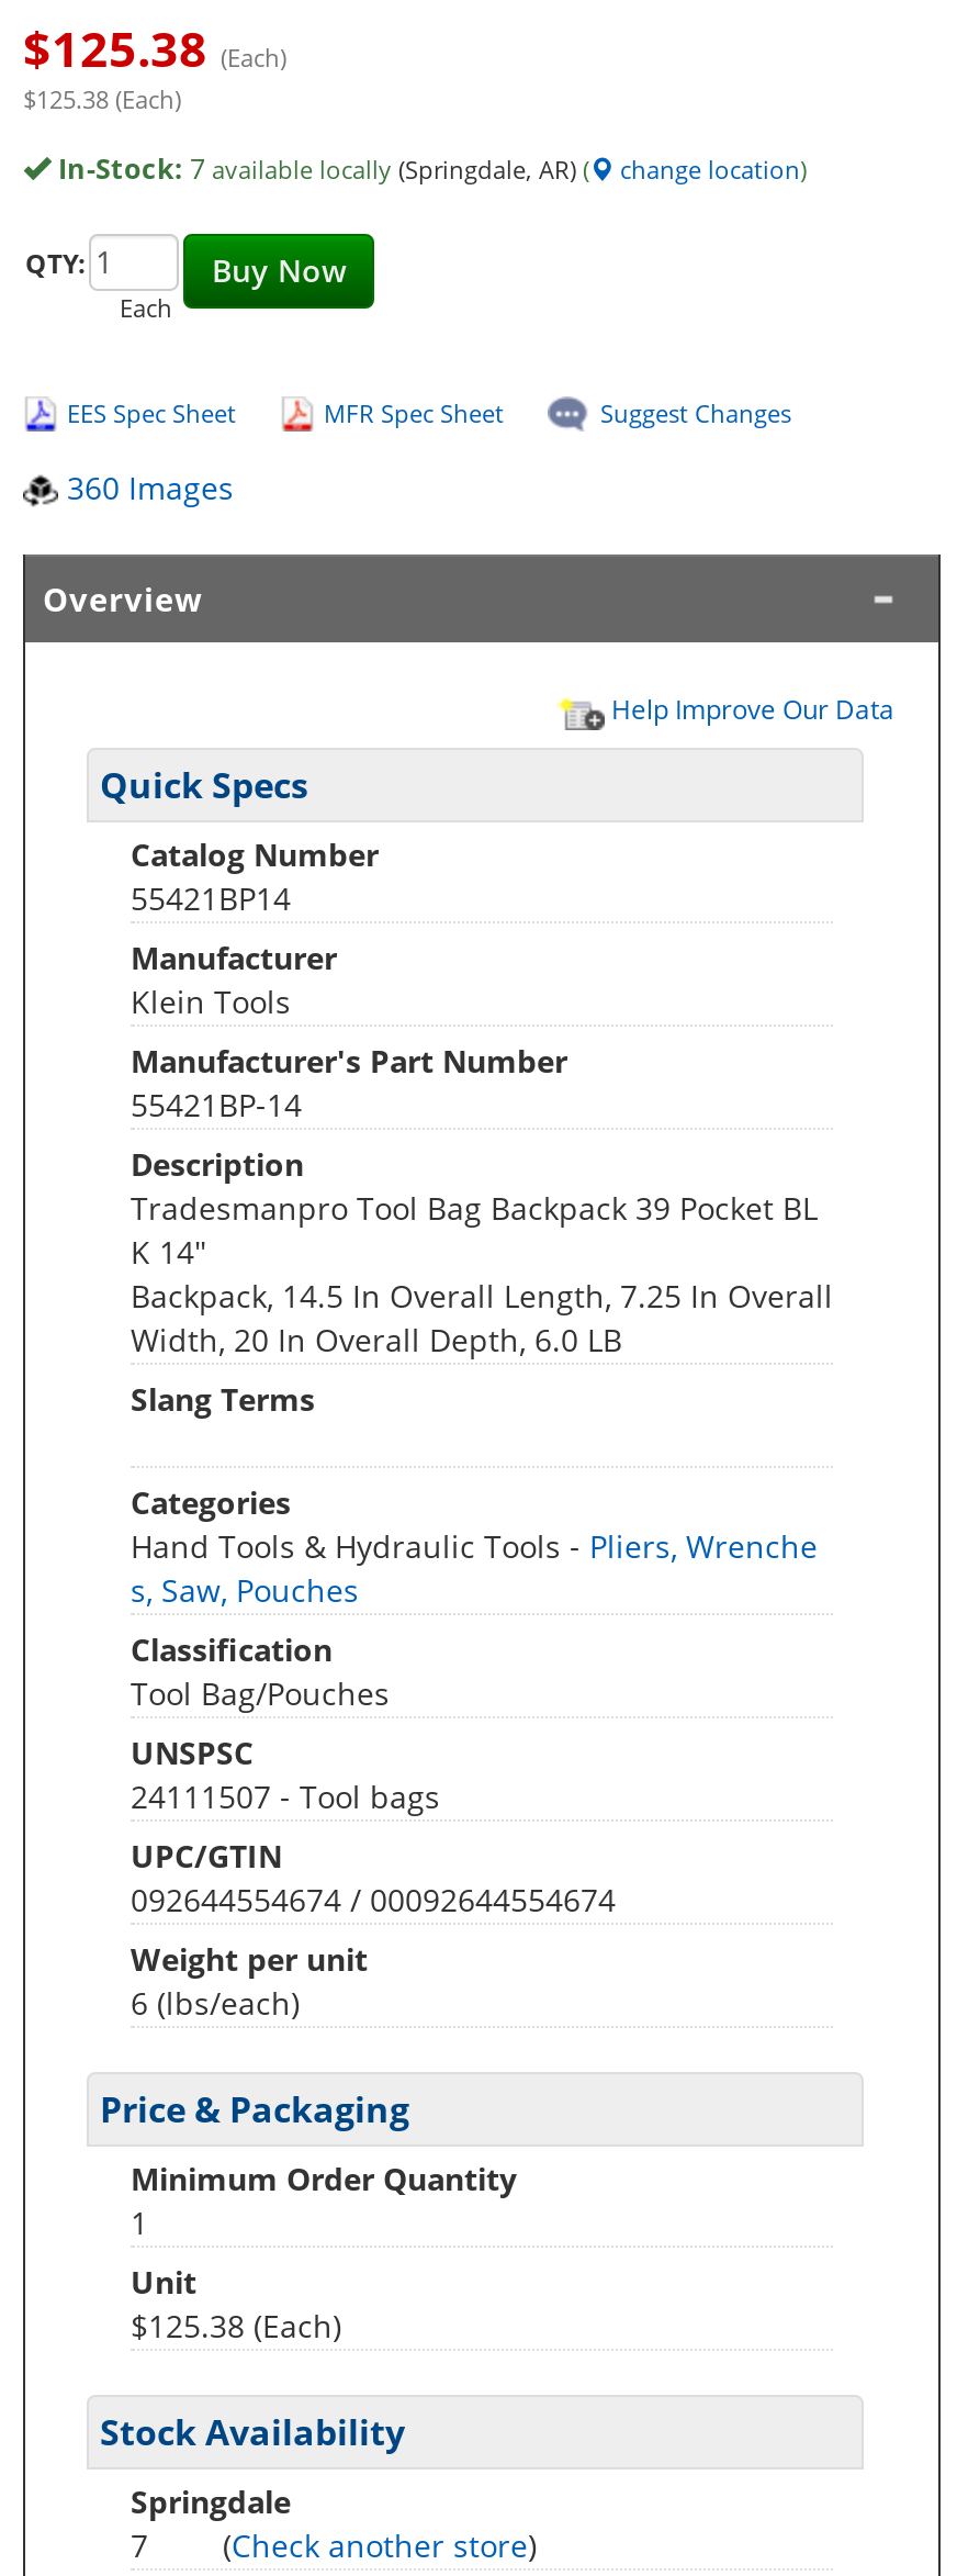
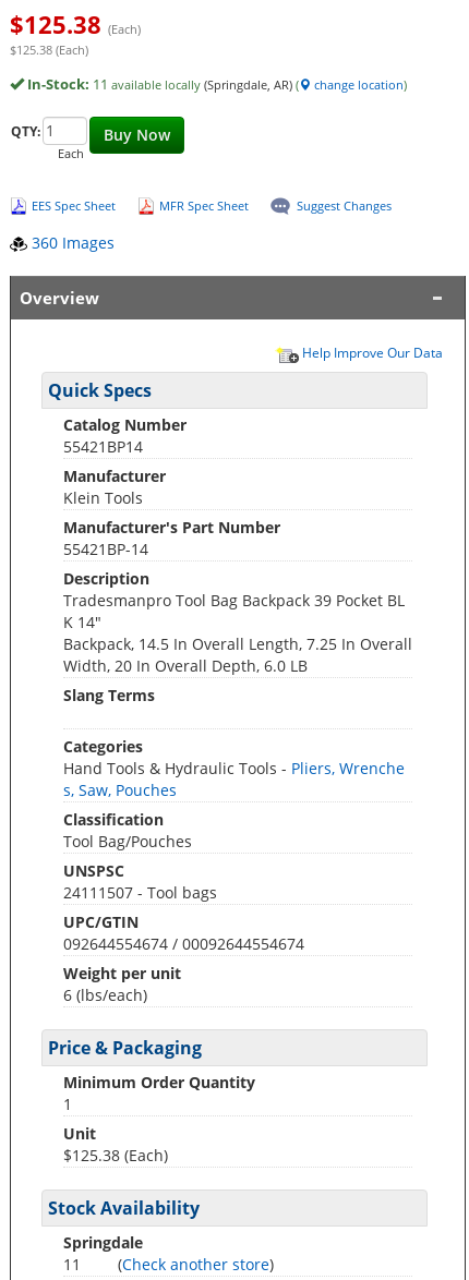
[58,148,589,188] In-Stock: 7 available locally (Springdale, AR) ( -> [27,74,299,94] In-Stock: 11 available locally (Springdale, AR) (
[131,2524,537,2566] 7 (Check another store) -> [63,1254,274,1275] 11 (Check another store)

